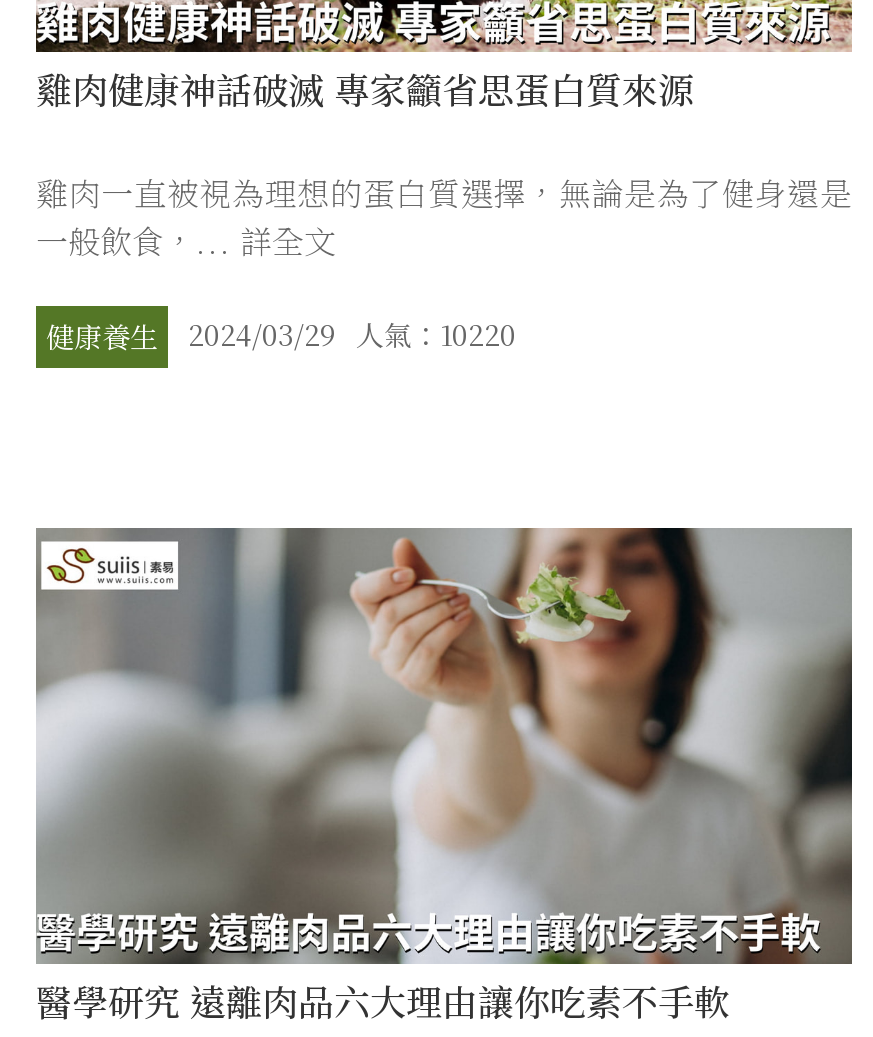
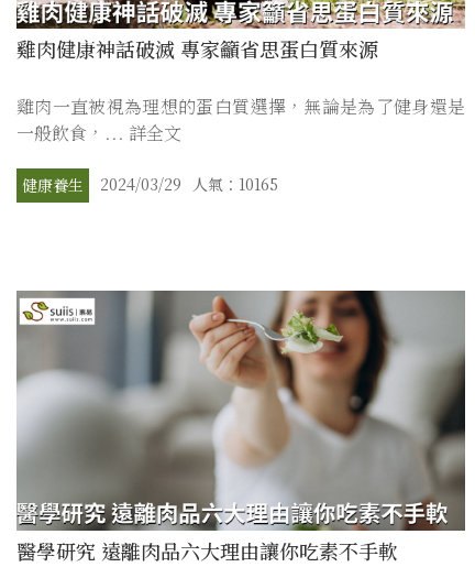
[188,314,516,354] 2024/03/29 人氣：10220 -> [100,173,278,195] 2024/03/29 人氣：10165

